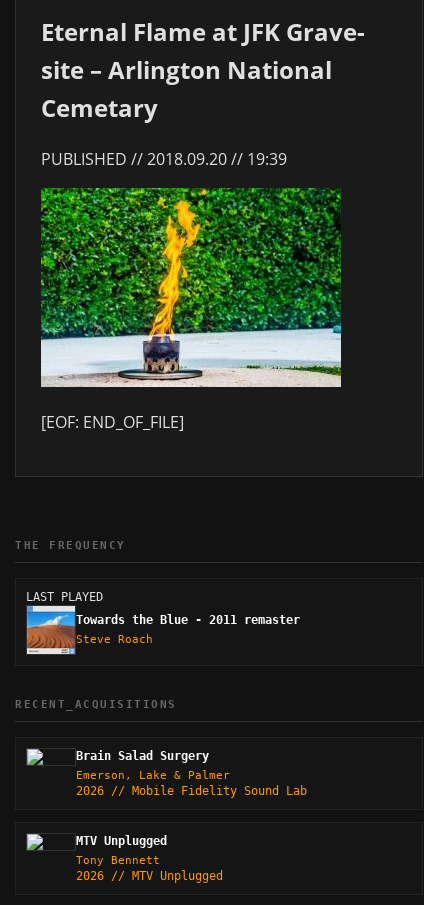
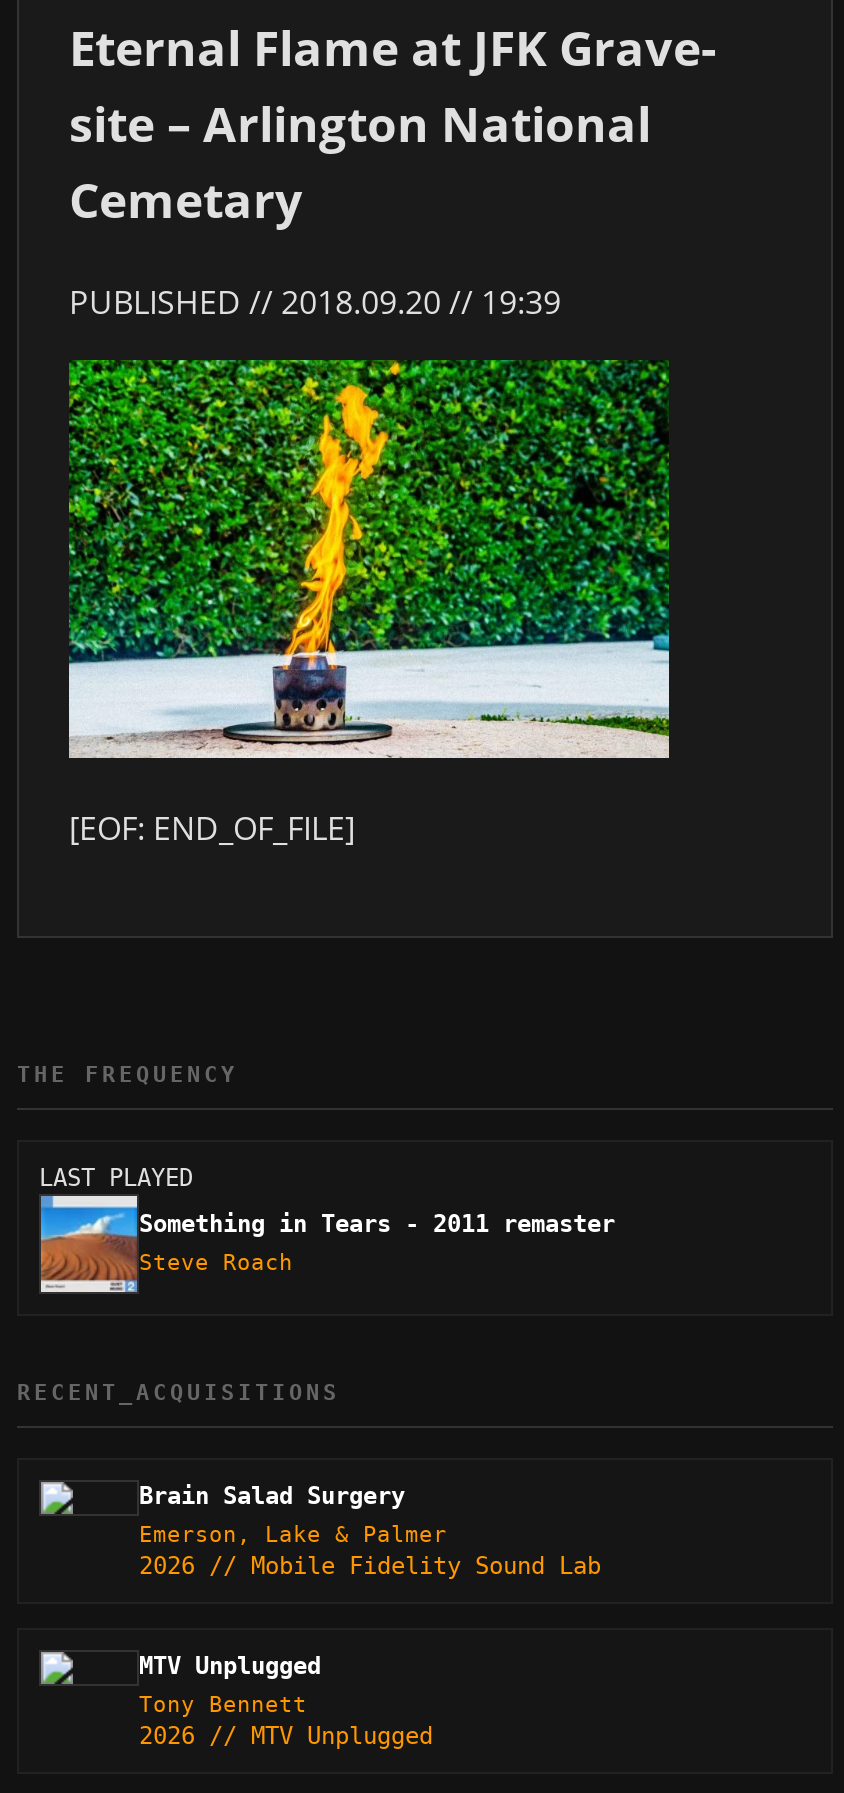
[76,613,300,627] Towards the Blue - 2011 remaster -> [139,1210,615,1238] Something in Tears - 2011 remaster

